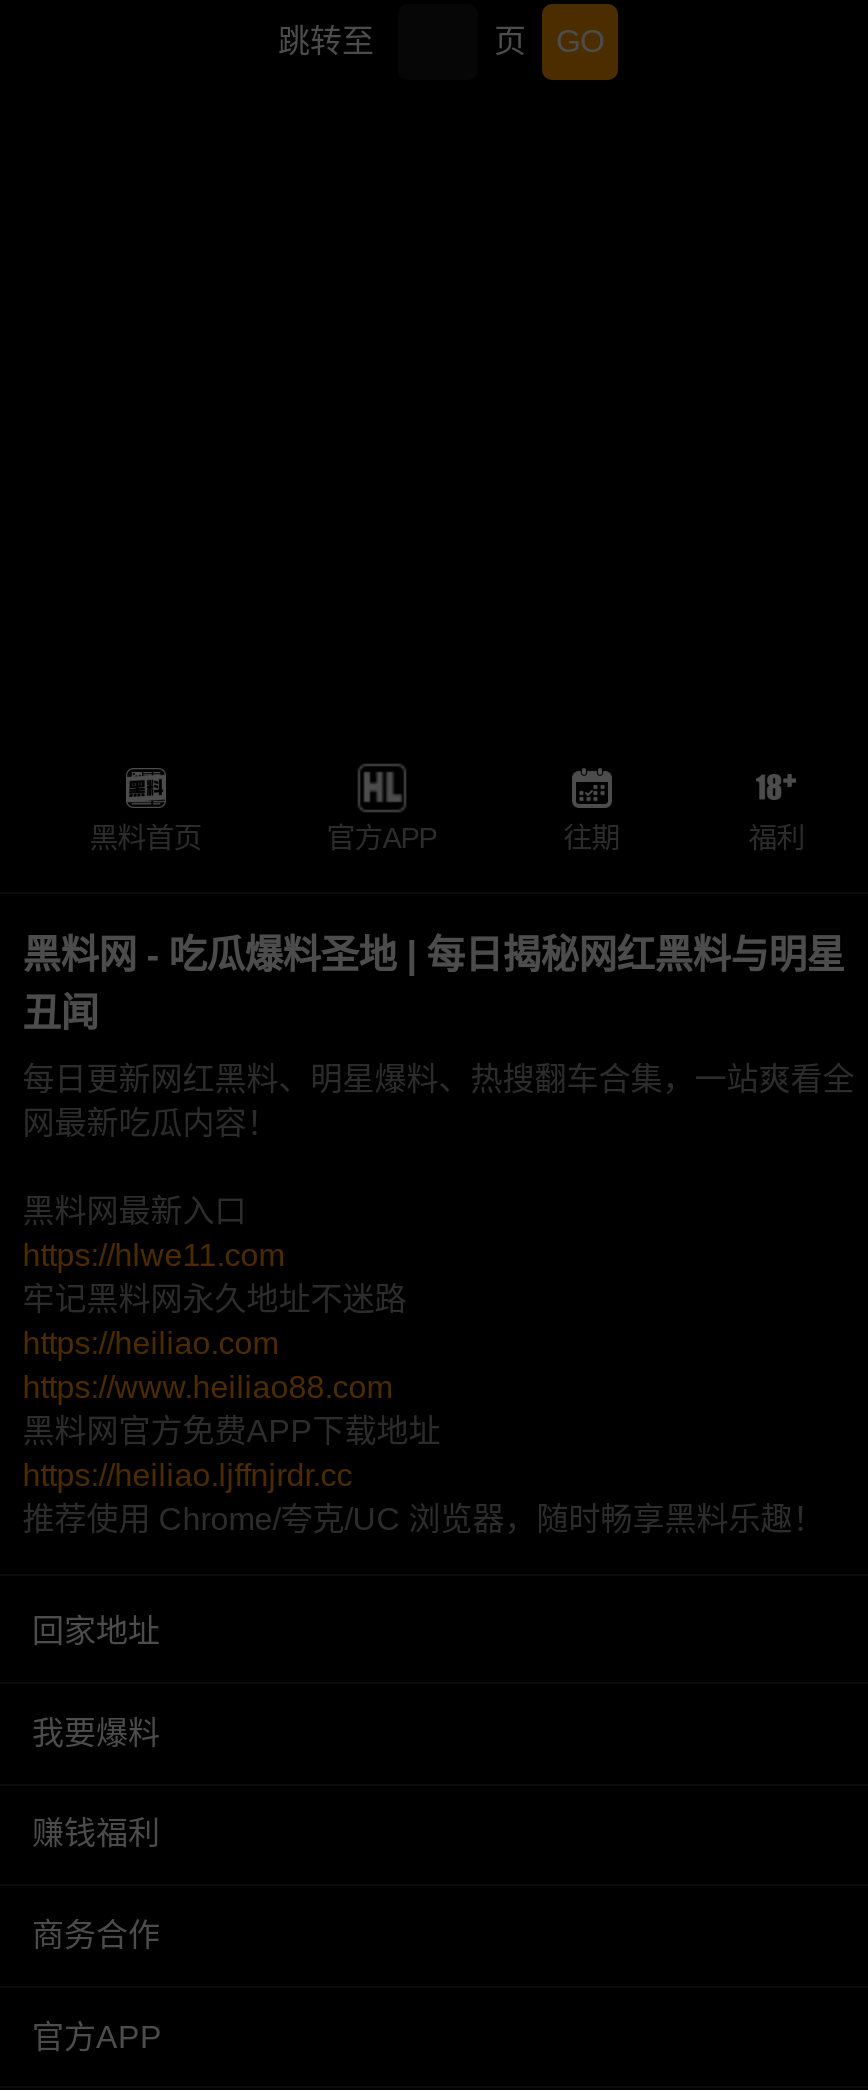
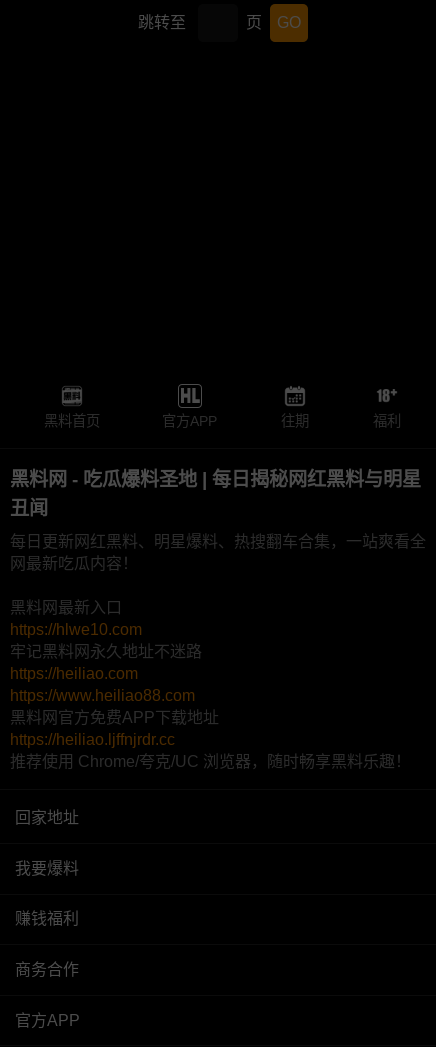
[22,1239,284,1273] https://hlwe11.com -> [10,621,142,638] https://hlwe10.com

